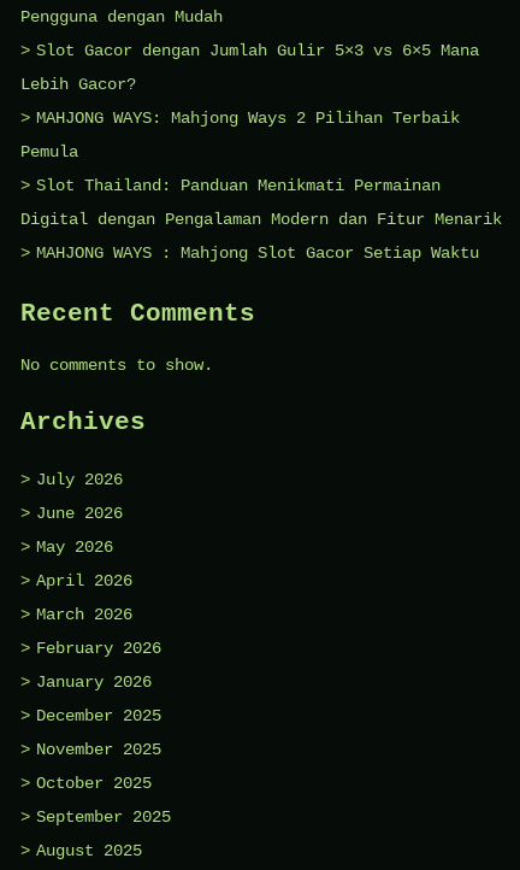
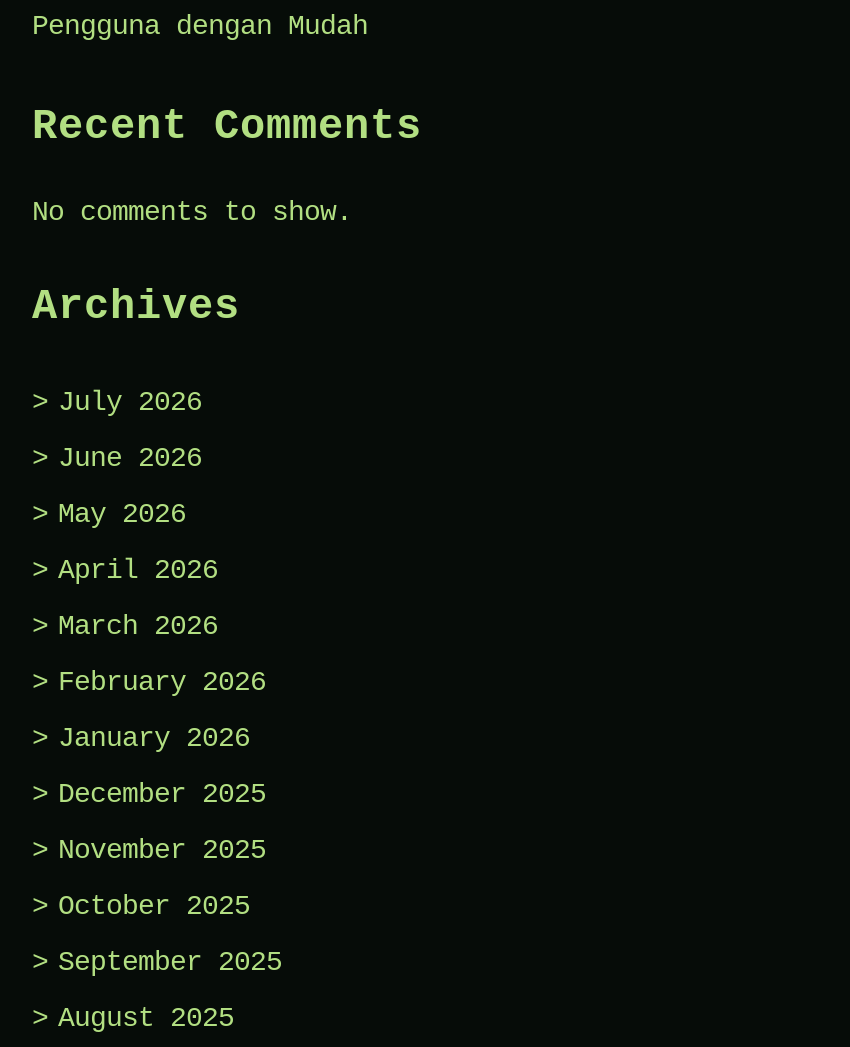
[20,41,502,263] Slot Gacor dengan Jumlah Gulir 5×3 vs 6×5 Mana | Lebih Gacor? | MAHJONG WAYS: Mahjong Ways 2 Pilihan Terbaik | Pemula | Slot Thailand: Panduan Menikmati Permainan | Digital dengan Pengalaman Modern dan Fitur Menarik | MAHJONG WAYS : Mahjong Slot Gacor Setiap Waktu -> none

